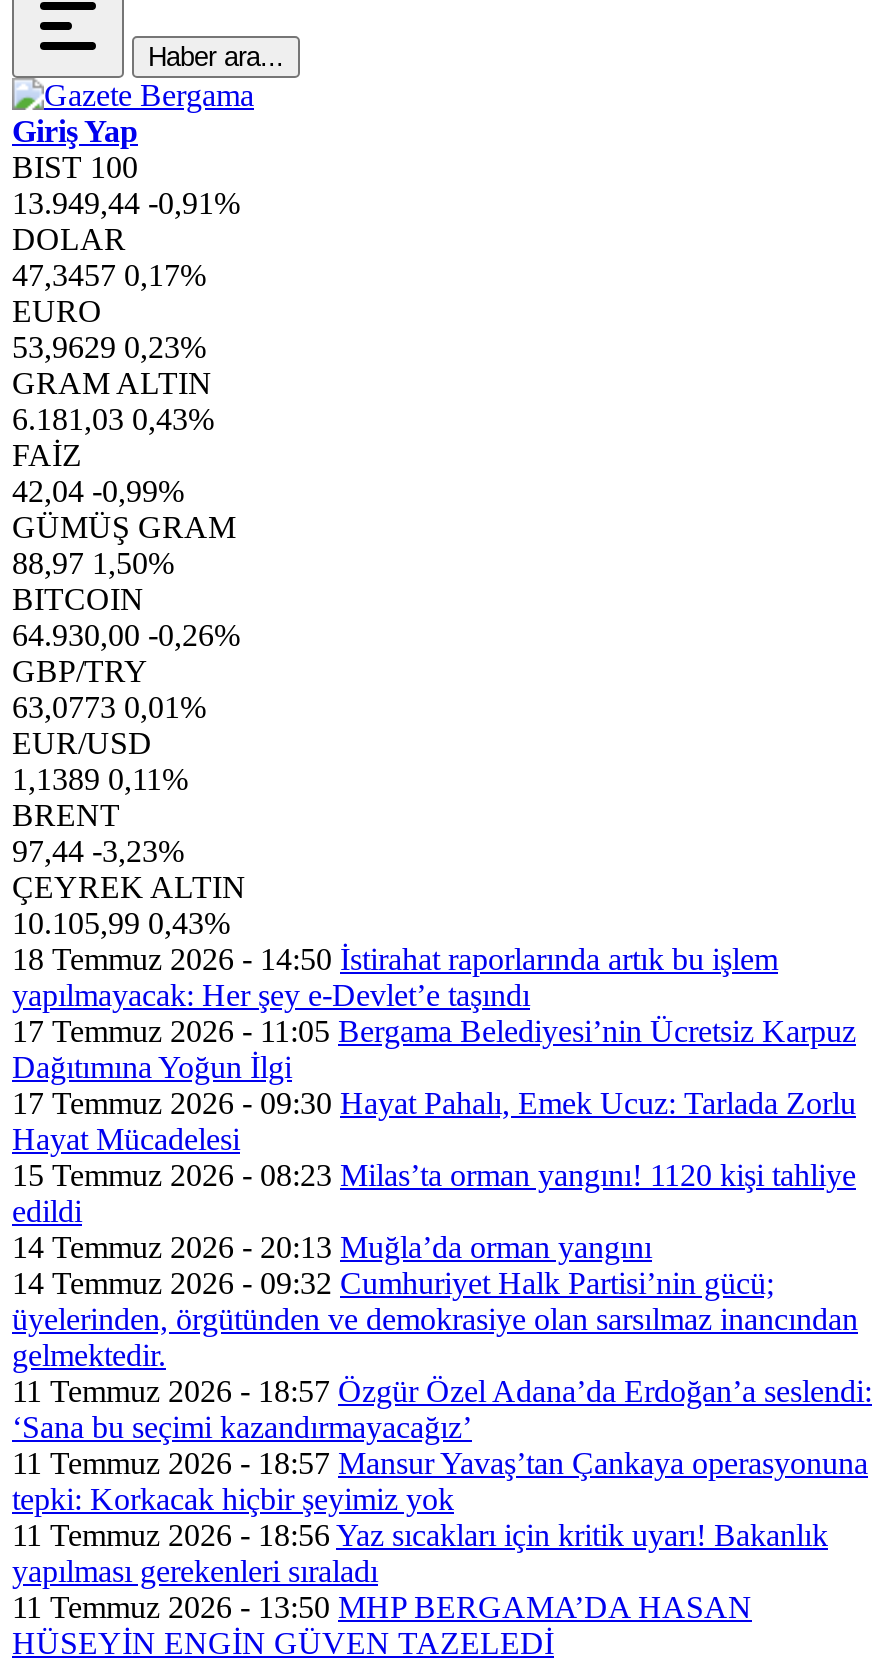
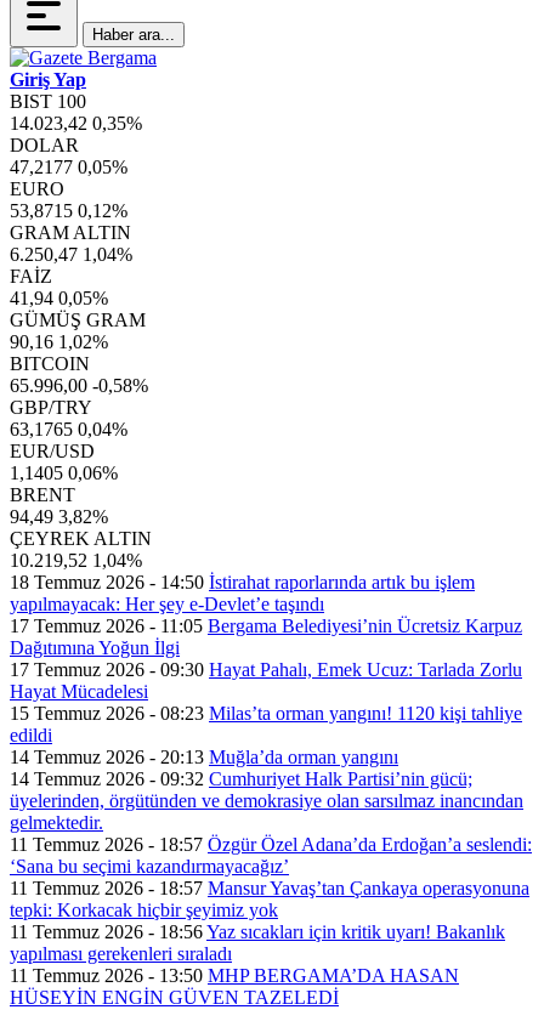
[12,186,240,220] 13.949,44 -0,91% -> [10,113,142,134] 14.023,42 0,35%
[12,258,206,292] 47,3457 0,17% -> [10,157,127,177] 47,2177 0,05%
[12,330,206,364] 53,9629 0,23% -> [10,200,127,221] 53,8715 0,12%
[12,402,214,436] 6.181,03 0,43% -> [10,244,132,265] 6.250,47 1,04%
[12,474,184,508] 42,04 -0,99% -> [10,288,108,308] 41,94 0,05%
[12,546,174,580] 88,97 1,50% -> [10,331,108,352] 90,16 1,02%
[12,618,240,652] 64.930,00 -0,26% -> [10,375,148,396] 65.996,00 -0,58%
[12,690,206,724] 63,0773 0,01% -> [10,419,127,439] 63,1765 0,04%
[12,762,188,796] 1,1389 0,11% -> [10,463,118,483] 1,1405 0,06%
[12,834,184,868] 97,44 -3,23% -> [10,506,108,527] 94,49 3,82%
[12,906,230,940] 10.105,99 0,43% -> [10,550,142,571] 10.219,52 1,04%

